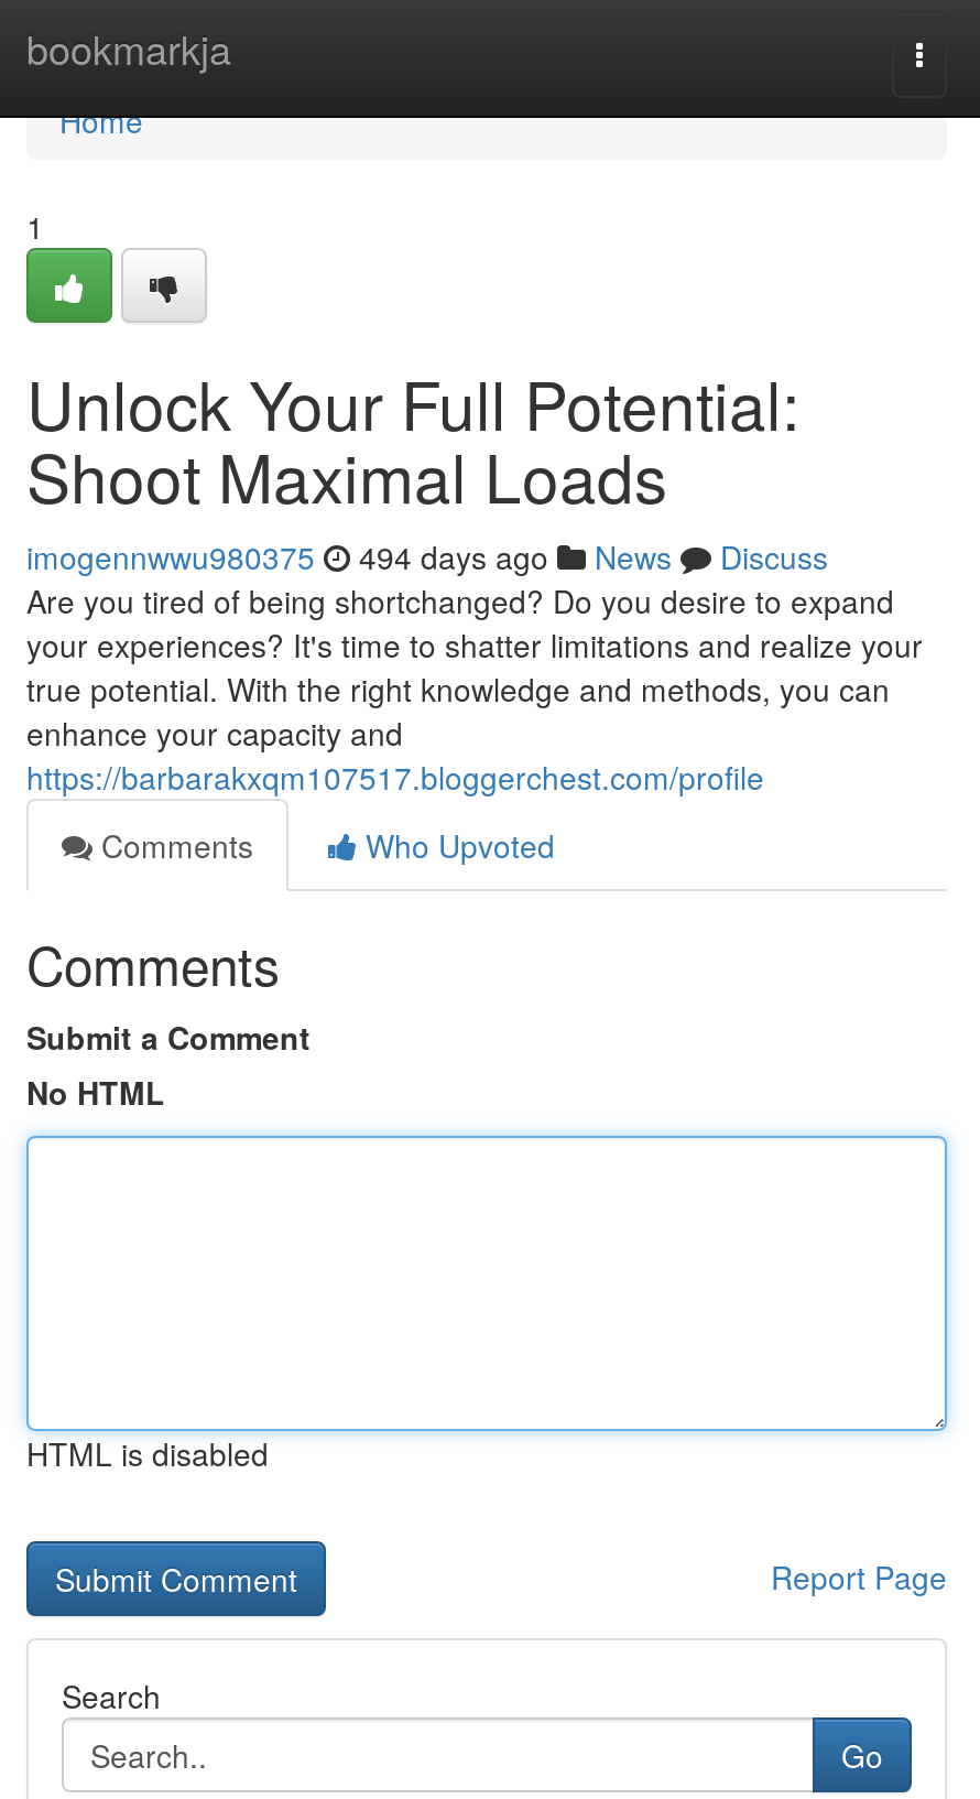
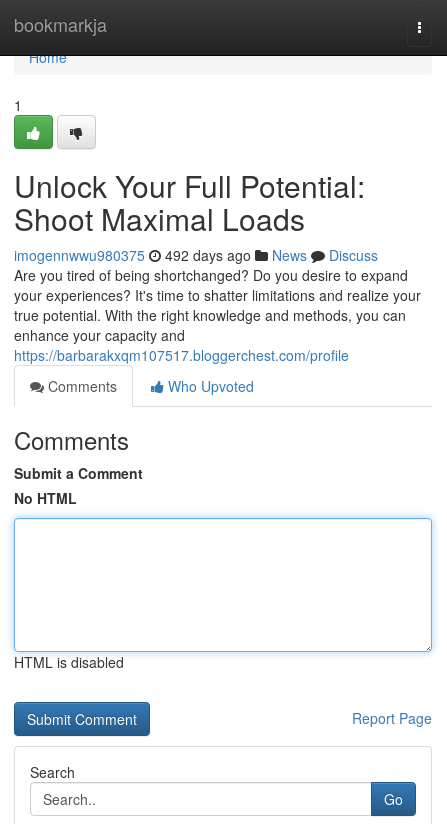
[26,534,828,578] imogennwwu980375 494 days ago News Discuss -> [14,245,378,265] imogennwwu980375 492 days ago News Discuss

